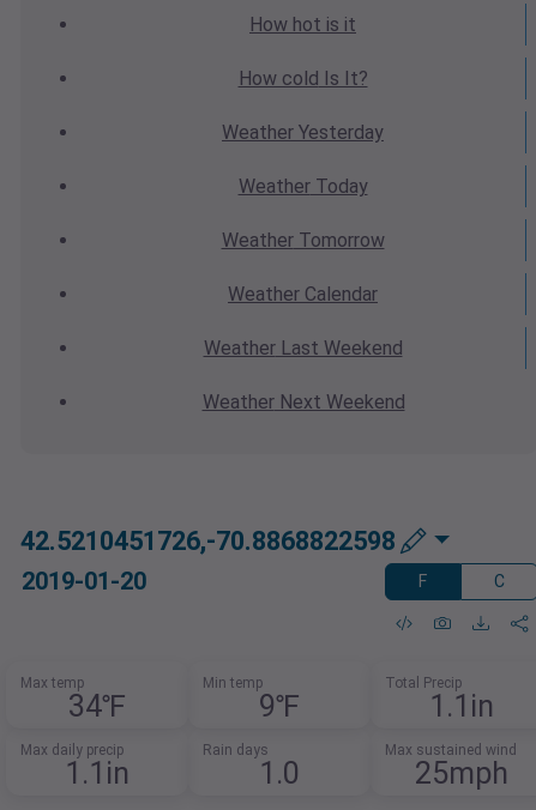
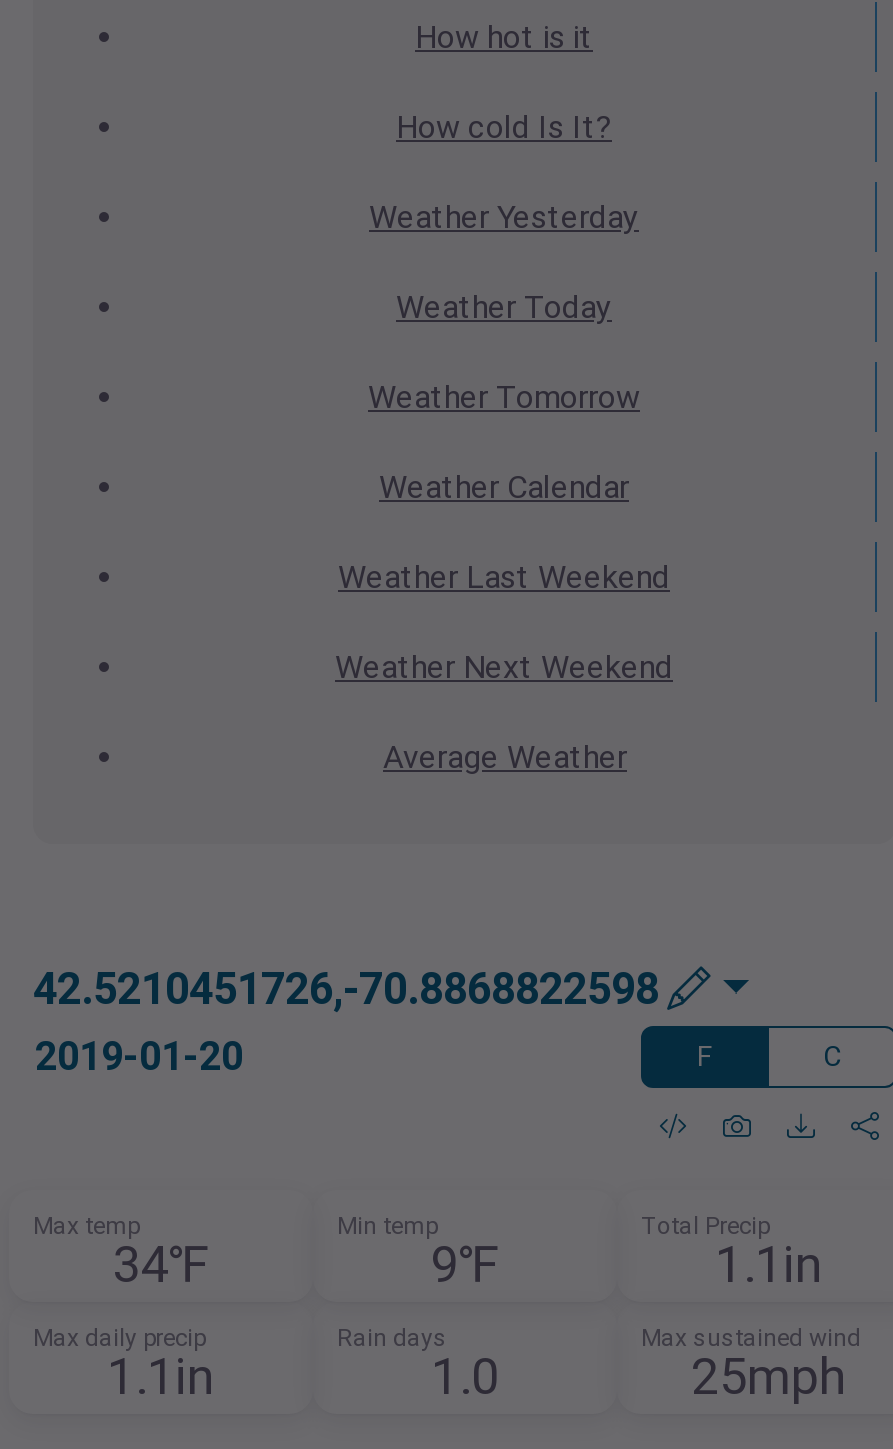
none -> [383,738,627,776] Average Weather

